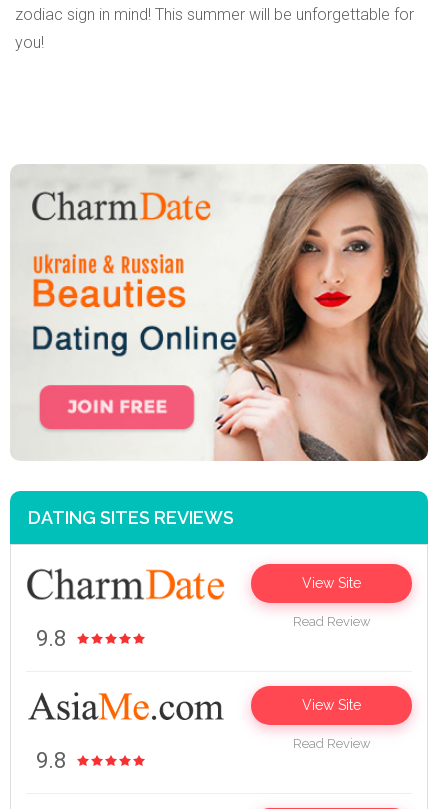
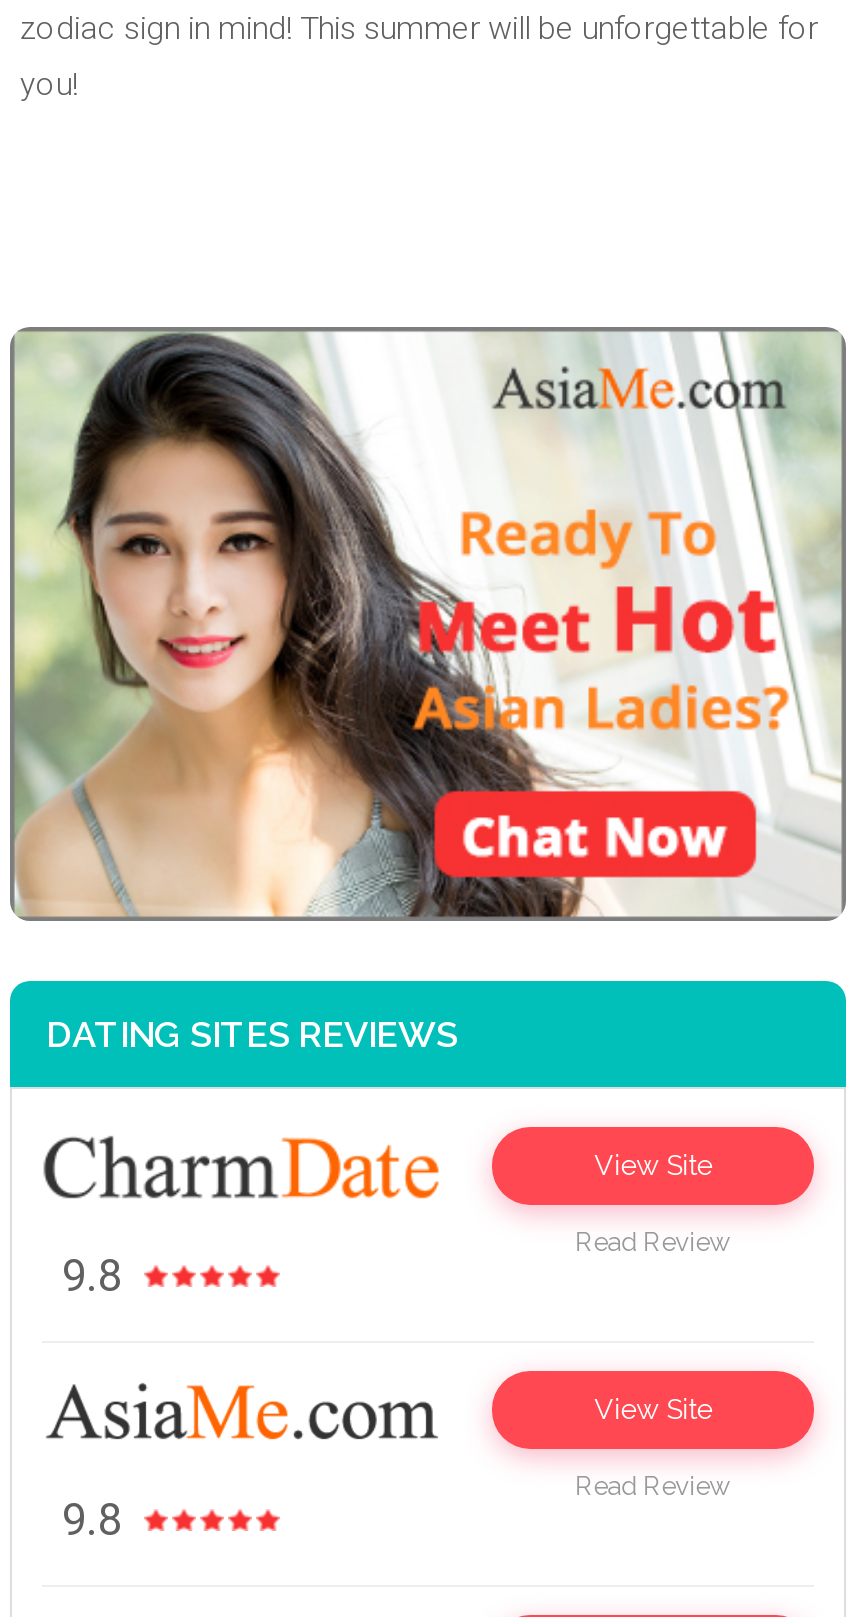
[11,164,428,461] [image] -> [10,325,848,923] [image]

